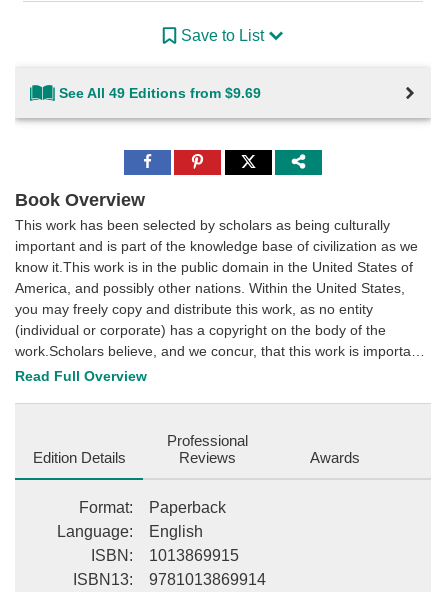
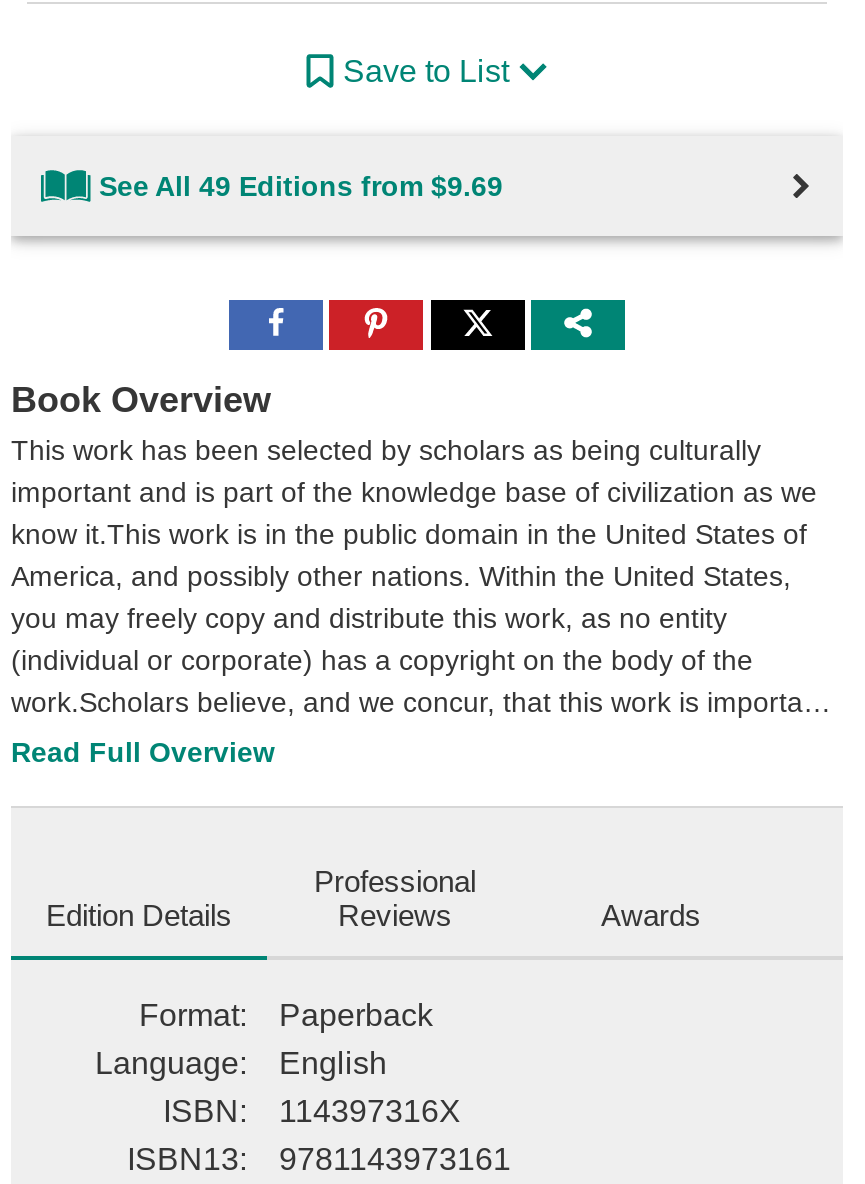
[91,547,239,564] ISBN: 1013869915 -> [163,1094,461,1128] ISBN: 114397316X
[73,571,266,588] ISBN13: 9781013869914 -> [127,1142,511,1176] ISBN13: 9781143973161

